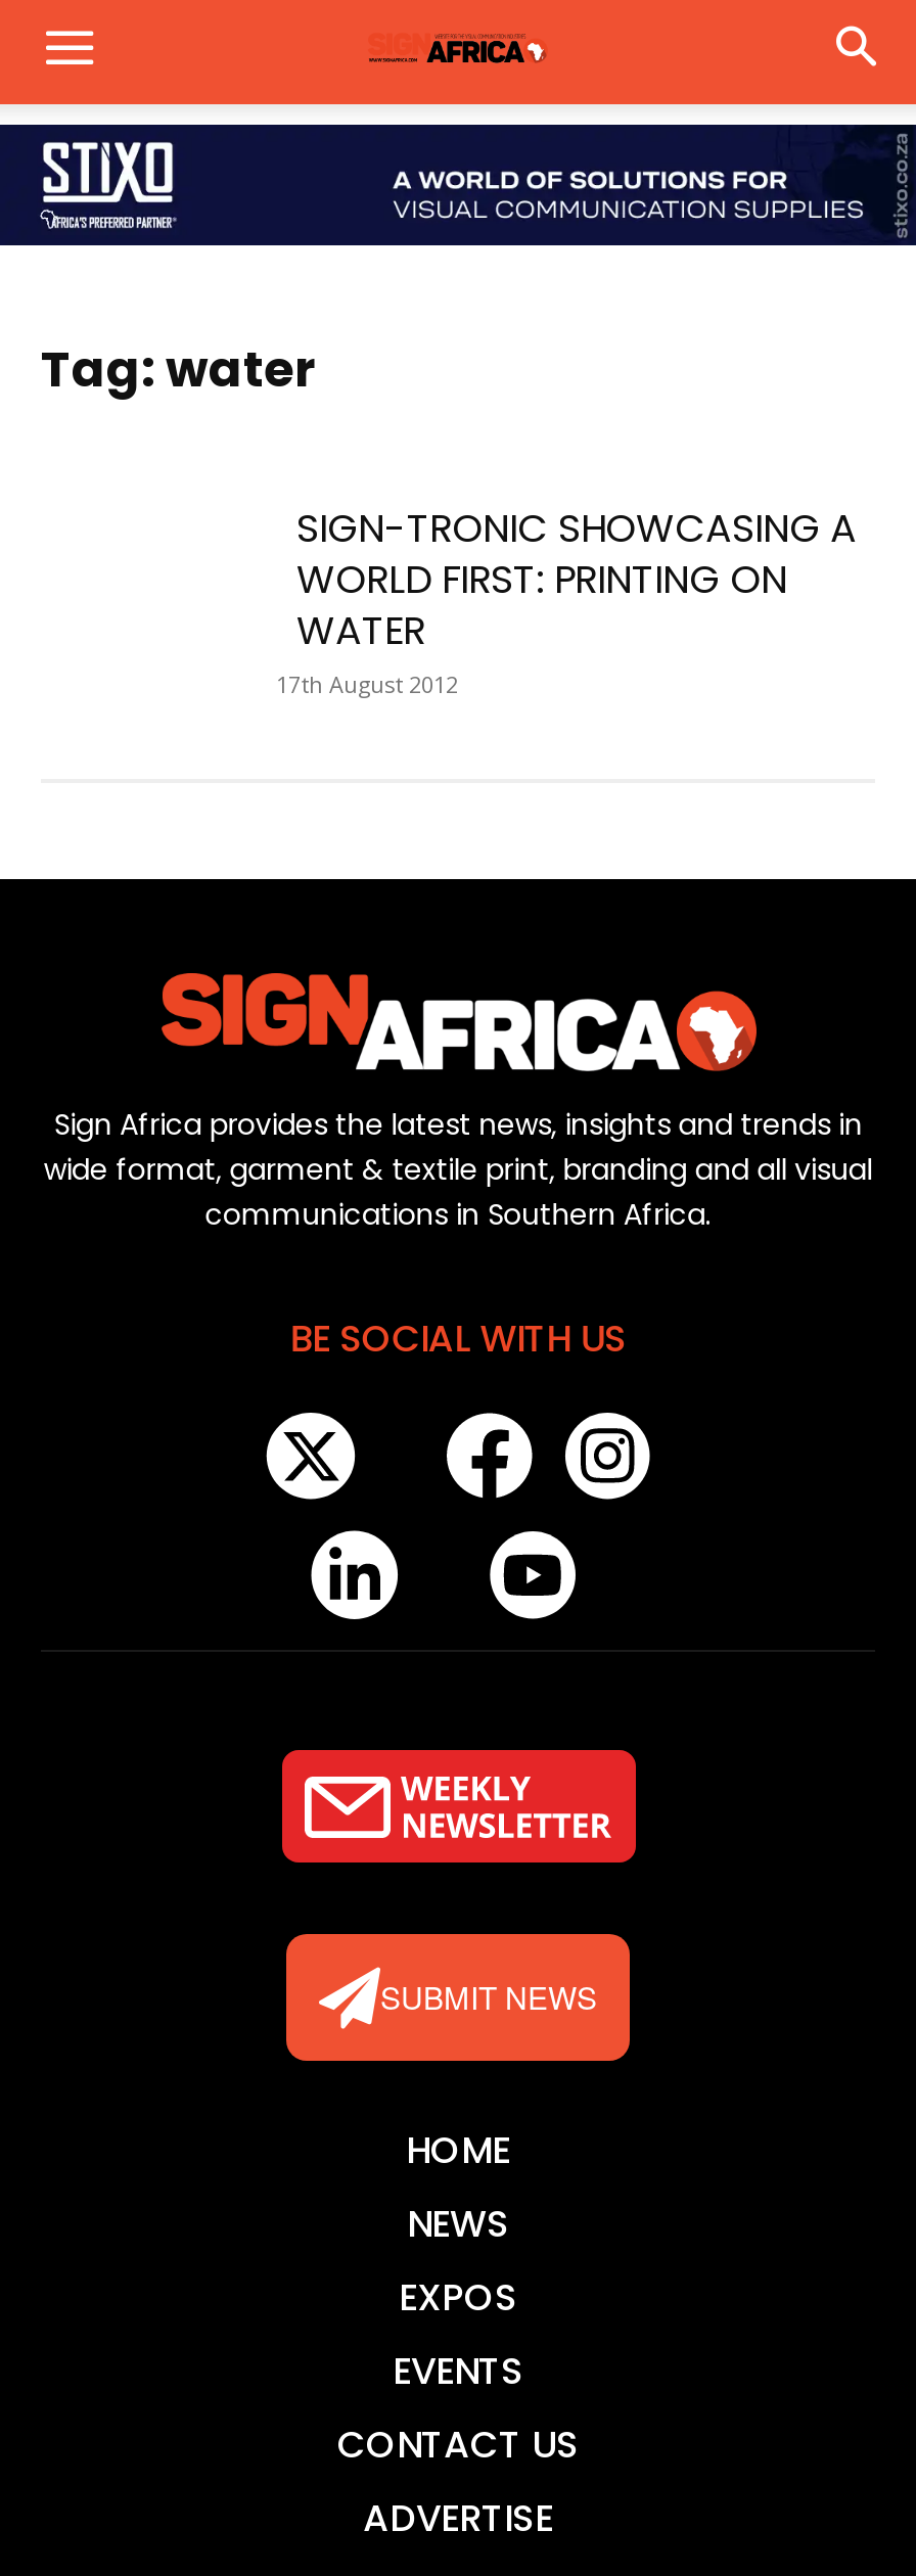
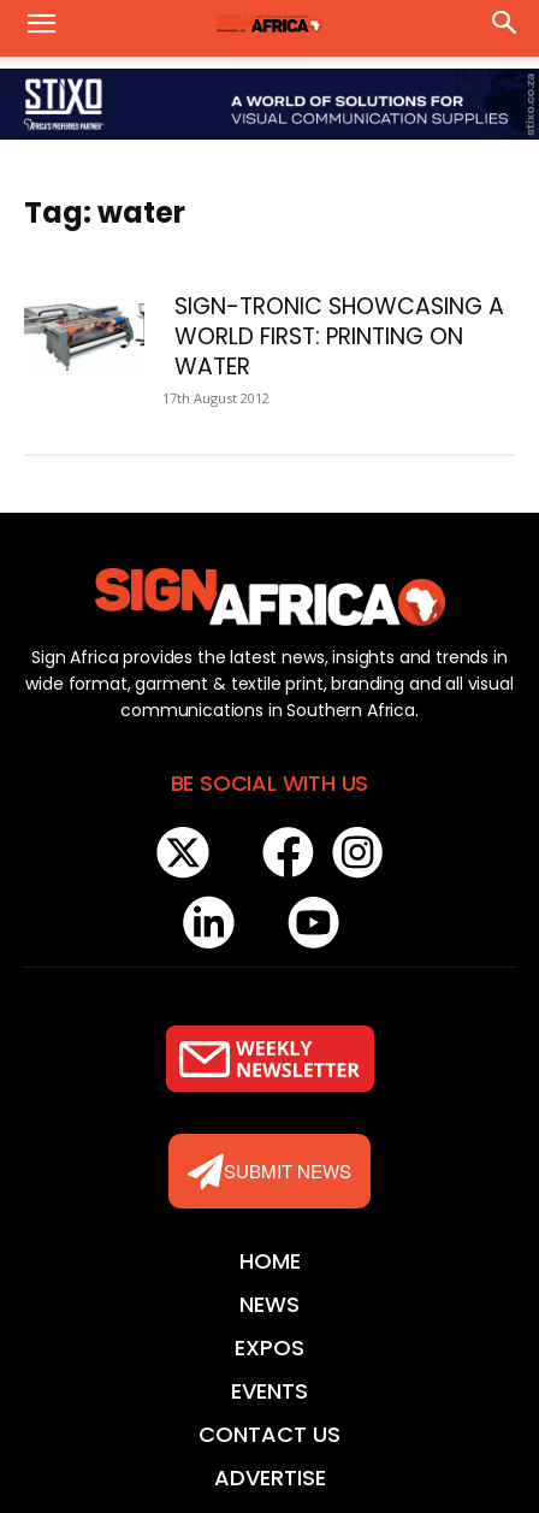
none -> [23,302,146,372] [image]

